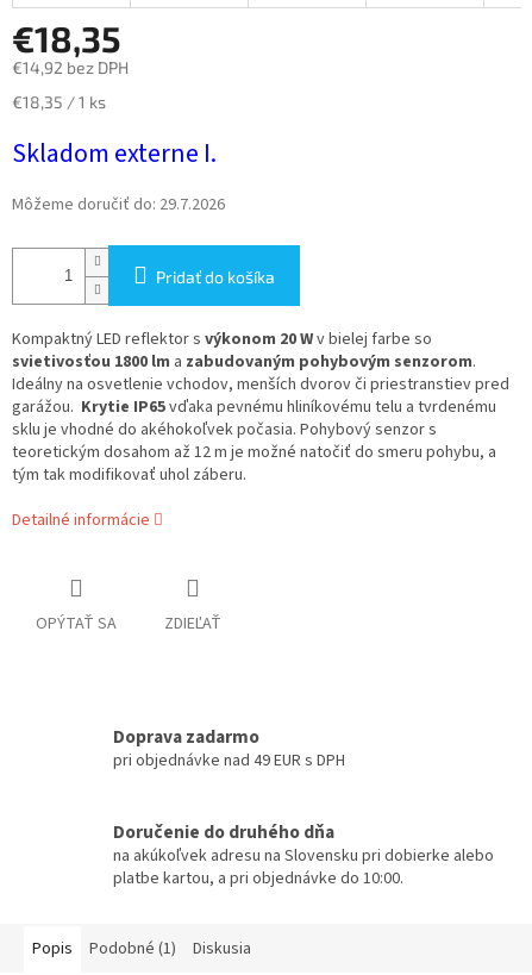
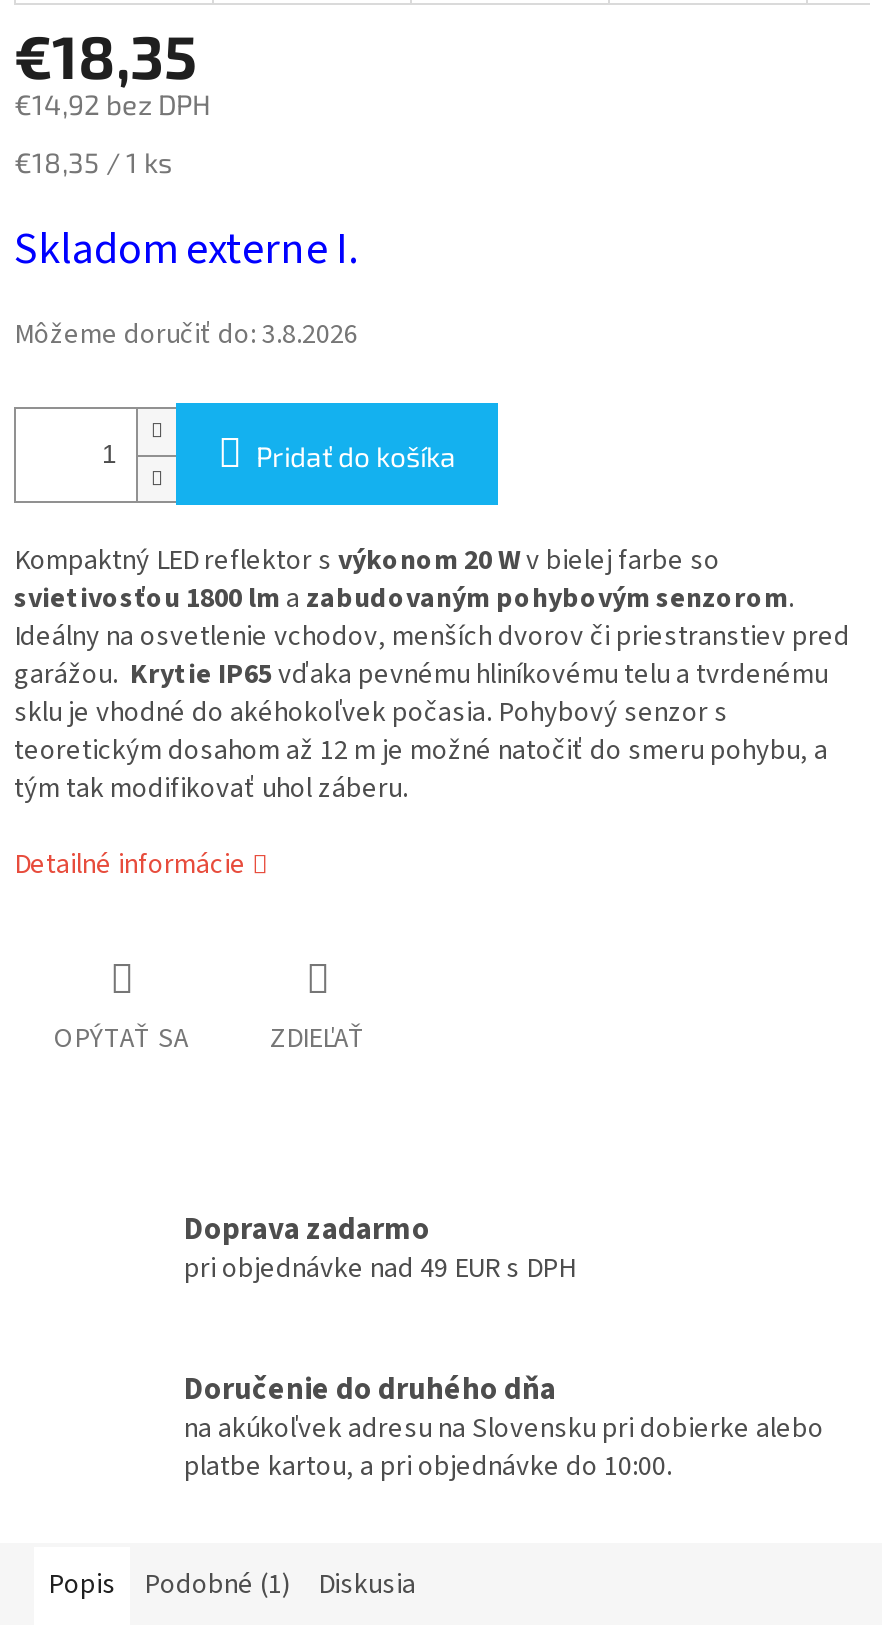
[12,193,225,217] Môžeme doručiť do: 29.7.2026 -> [14,316,358,356] Môžeme doručiť do: 3.8.2026

